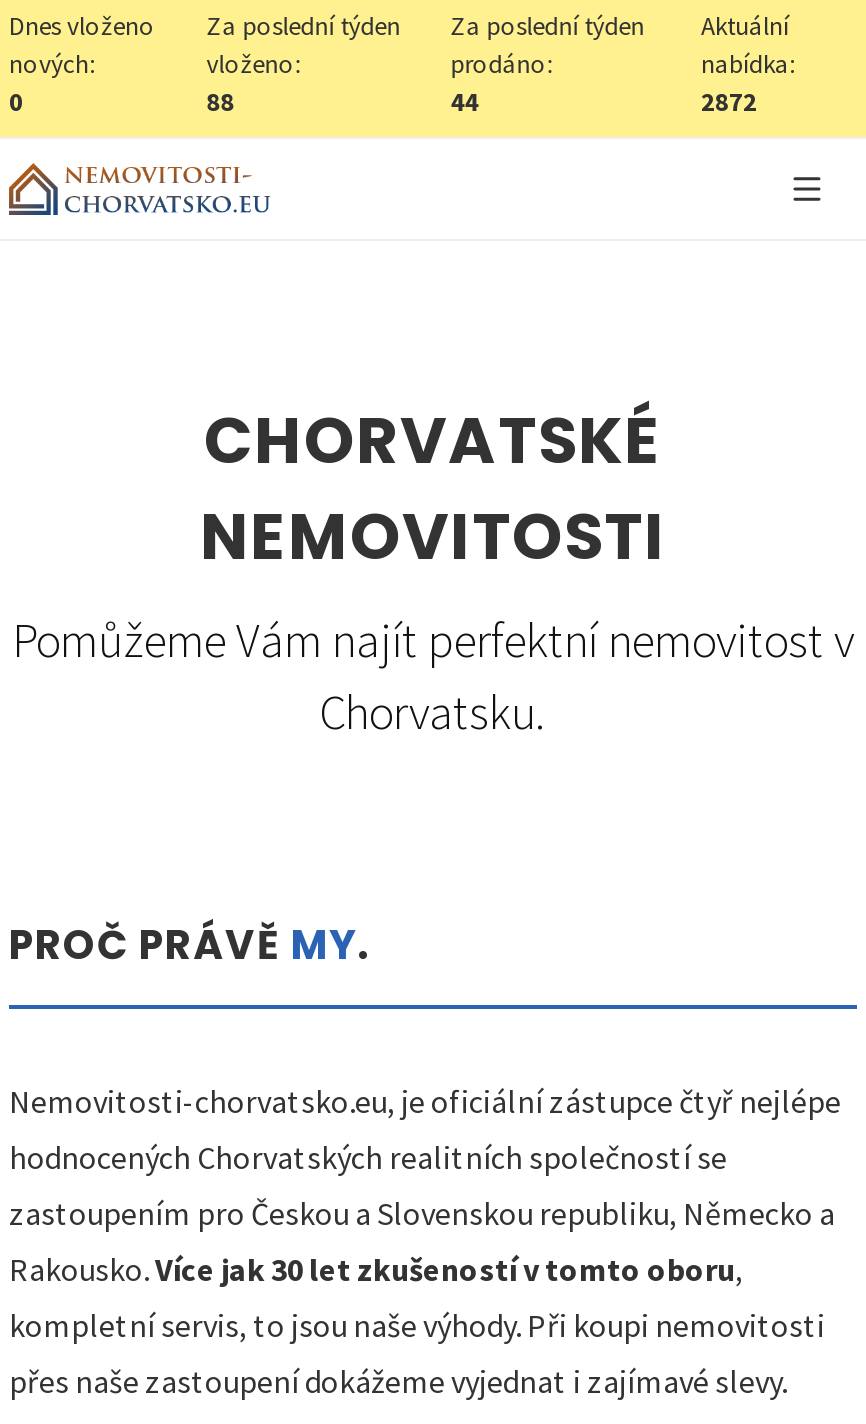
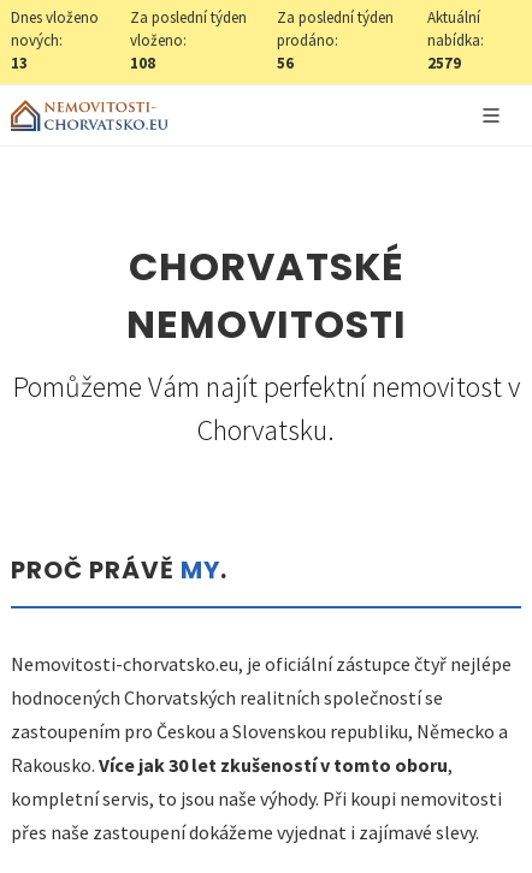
[9,85,23,119] 0 -> [11,53,28,73] 13
[206,85,234,119] 88 -> [130,53,155,73] 108
[450,85,478,119] 44 -> [276,53,293,73] 56
[701,85,757,119] 2872 -> [427,53,461,73] 2579

